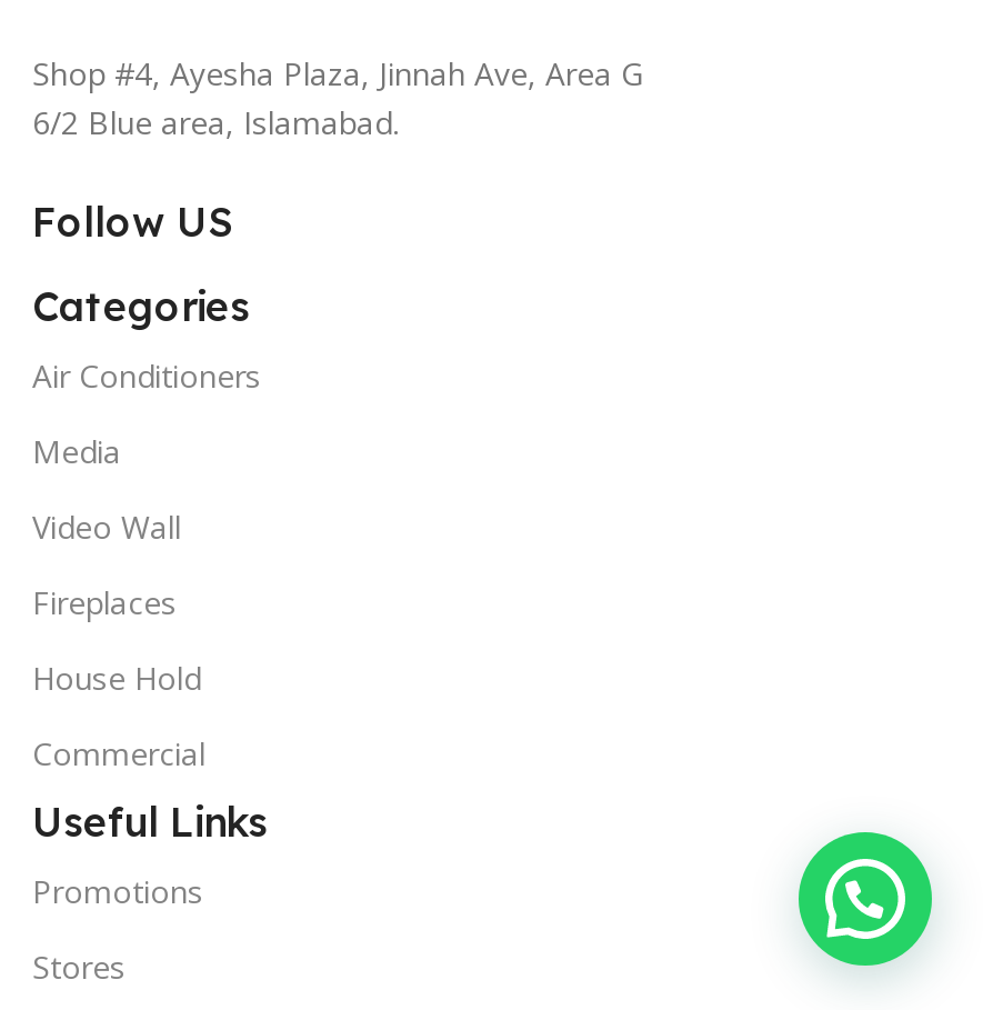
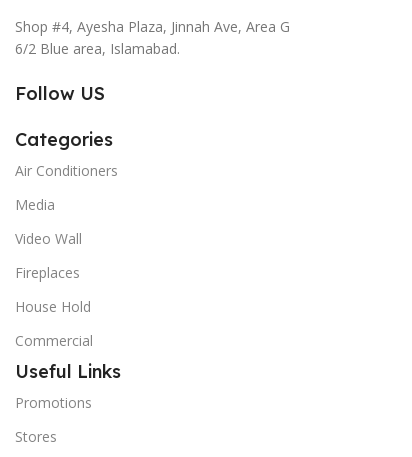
[792,828,943,988] [image] -> none

